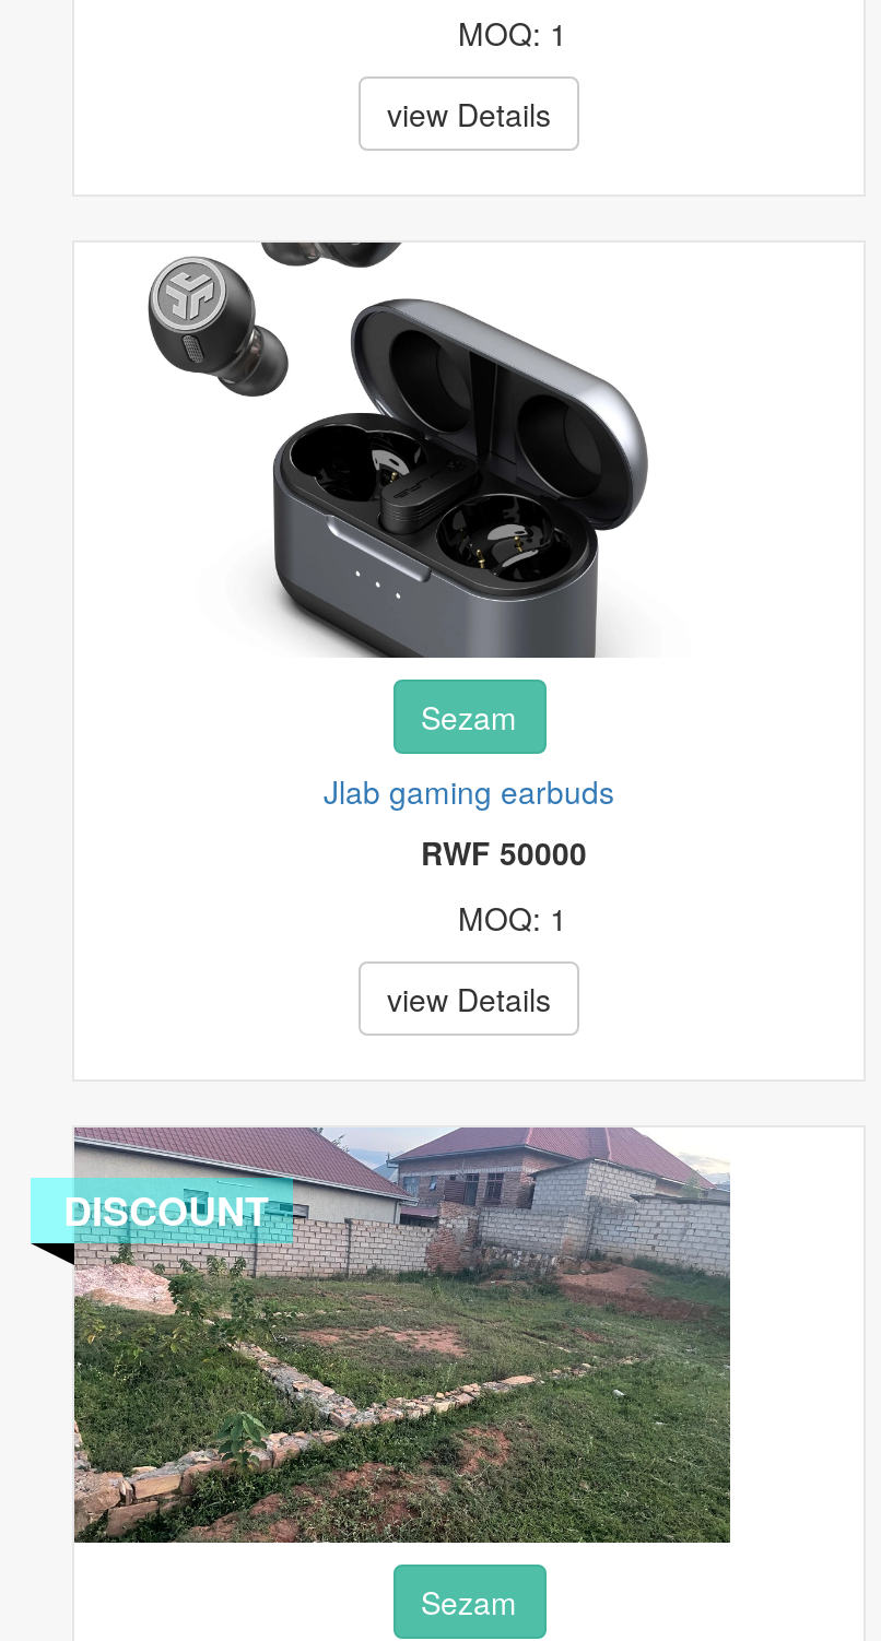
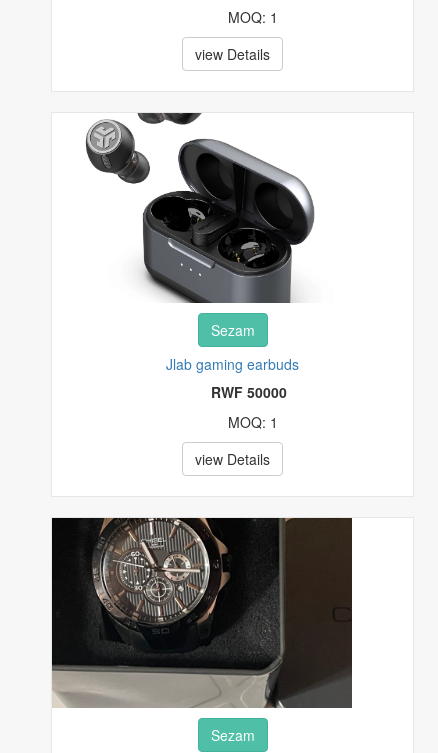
[48,1128,732,1545] [image] -> [43,517,353,708] [image]
[63,1181,269,1238] DISCOUNT -> none

